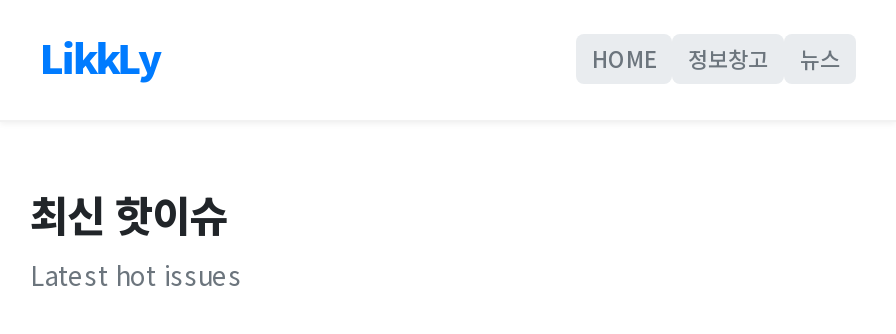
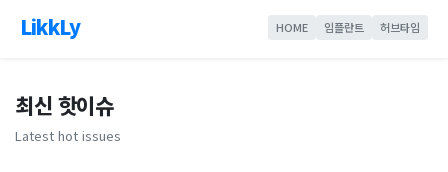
[688,41,840,73] 정보창고 | 뉴스 -> [324,18,420,34] 임플란트 | 허브타임

